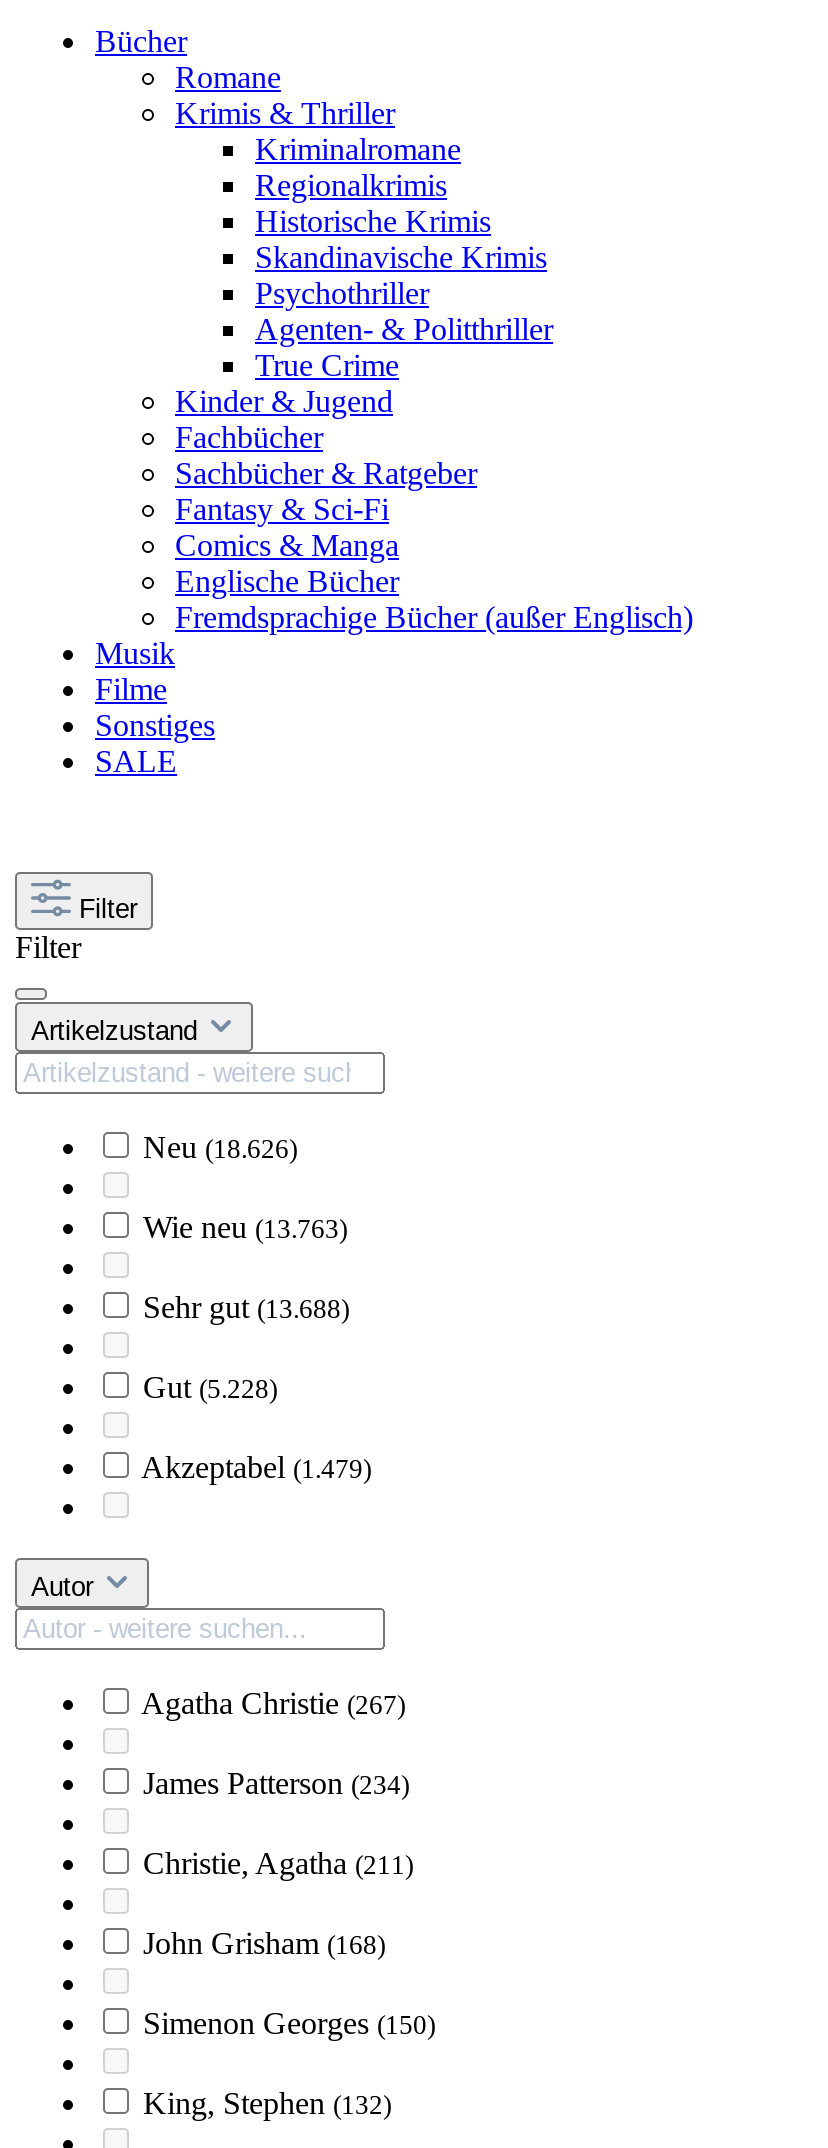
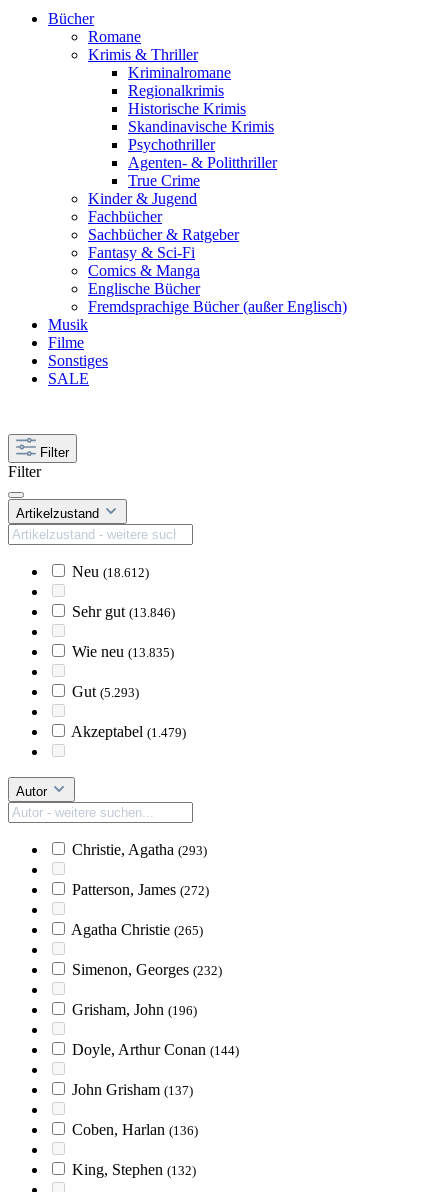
[143,1130,297,1164] Neu (18.626) -> [72,563,149,580] Neu (18.612)
[143,1210,347,1244] Wie neu (13.763) -> [72,603,175,620] Sehr gut (13.846)
[143,1290,349,1324] Sehr gut (13.688) -> [72,643,174,660] Wie neu (13.835)
[143,1370,277,1404] Gut (5.228) -> [72,683,139,700] Gut (5.293)
[141,1686,435,2040] Agatha Christie (267) | James Patterson (234) | Christie, Agatha (211) | John Grisham (168) | Simenon Georges (150) -> [71,841,239,1138] Christie, Agatha (293) | Patterson, James (272) | Agatha Christie (265) | Simenon, Georges (232) | Grisham, John (196) | Doyle, Arthur Conan (144) | John Grisham (137) | Coben, Harlan (136)

